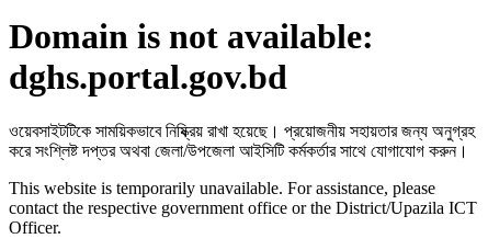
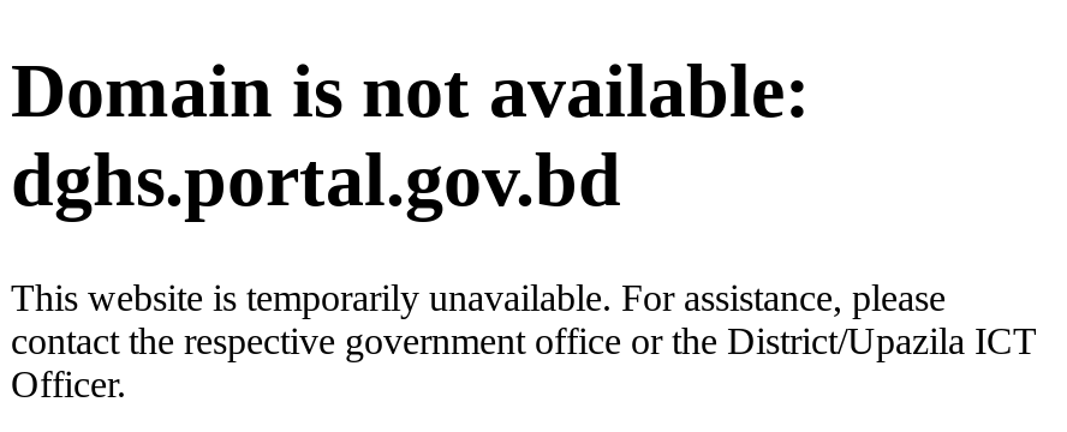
[9,122,475,160] ওয়েবসাইটটিকে সাময়িকভাবে নিষ্ক্রিয় রাখা হয়েছে। প্রয়োজনীয় সহায়তার জন্য অনুগ্রহ | করে সংশ্লিষ্ট দপ্তর অথবা জেলা/উপজেলা আইসিটি কর্মকর্তার সাথে যোগাযোগ করুন। -> none

